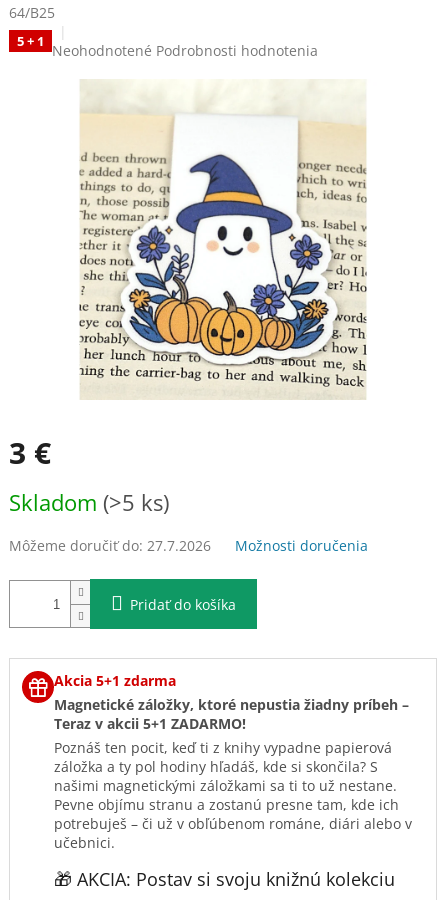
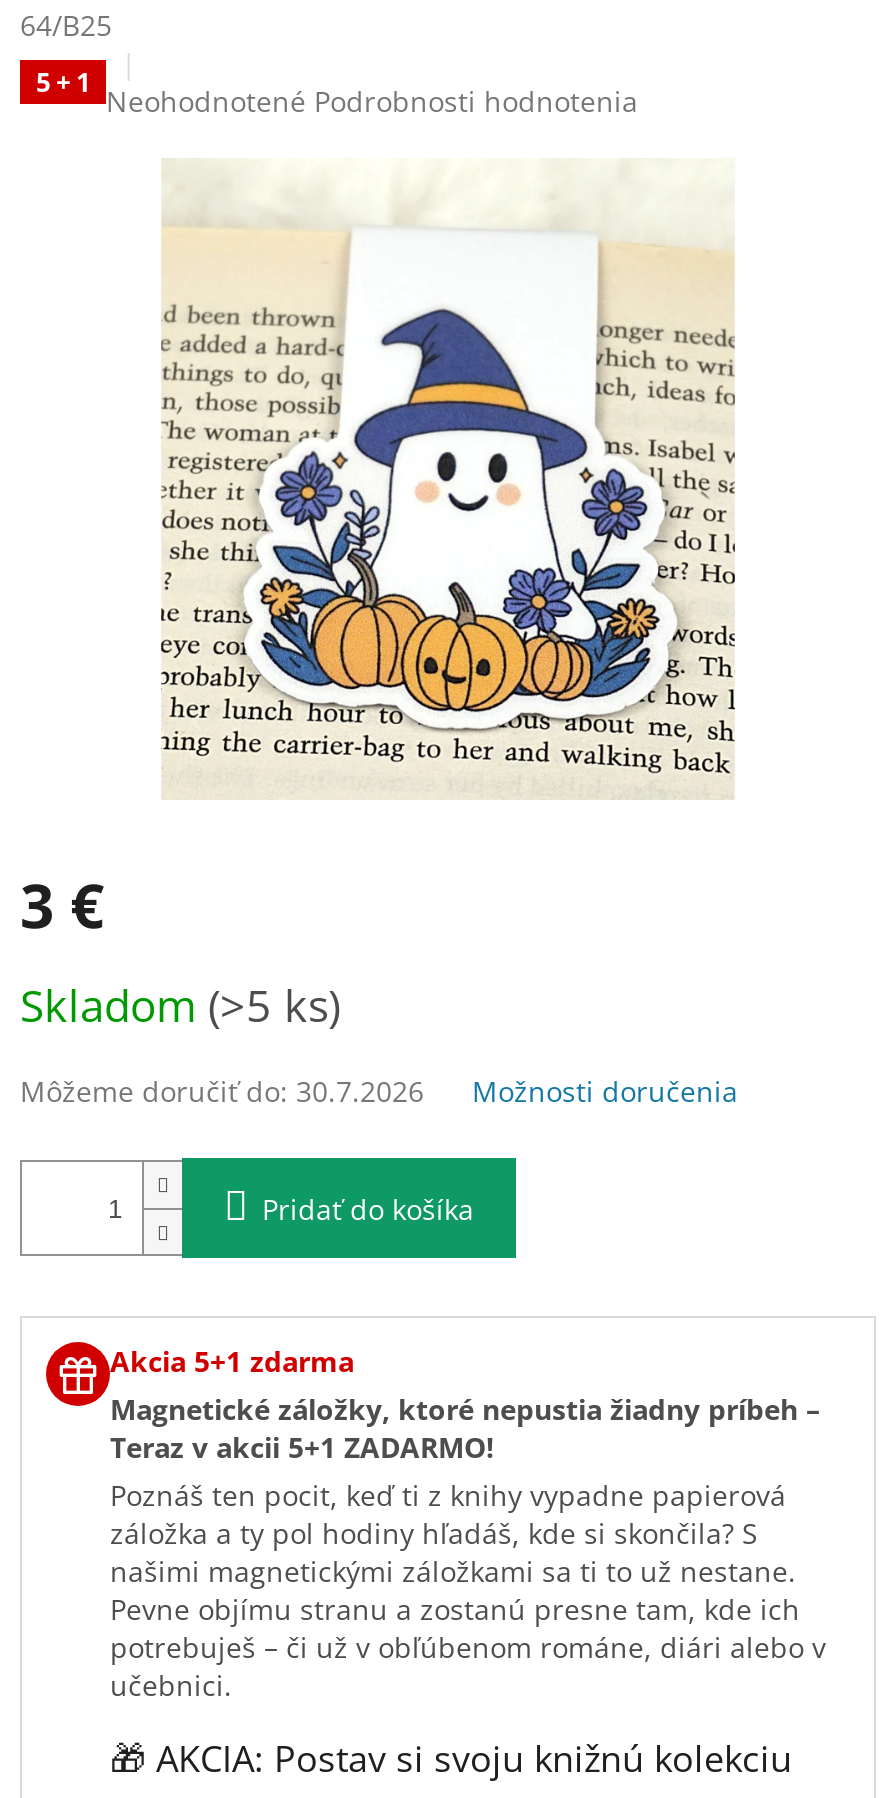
[9,536,211,555] Môžeme doručiť do: 27.7.2026 -> [20,1073,424,1111] Môžeme doručiť do: 30.7.2026

